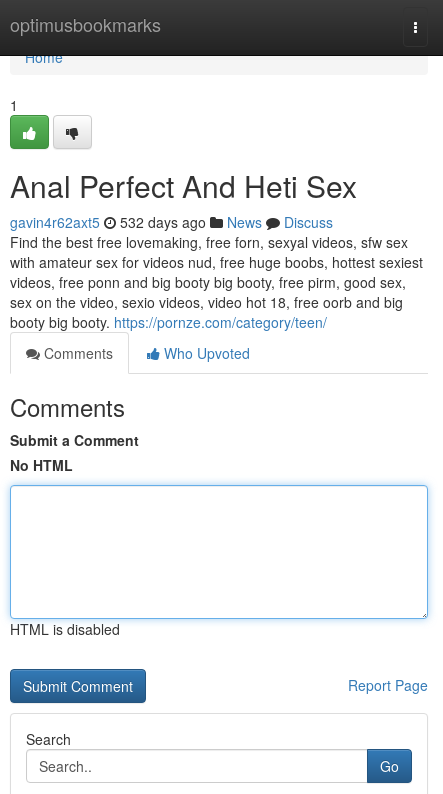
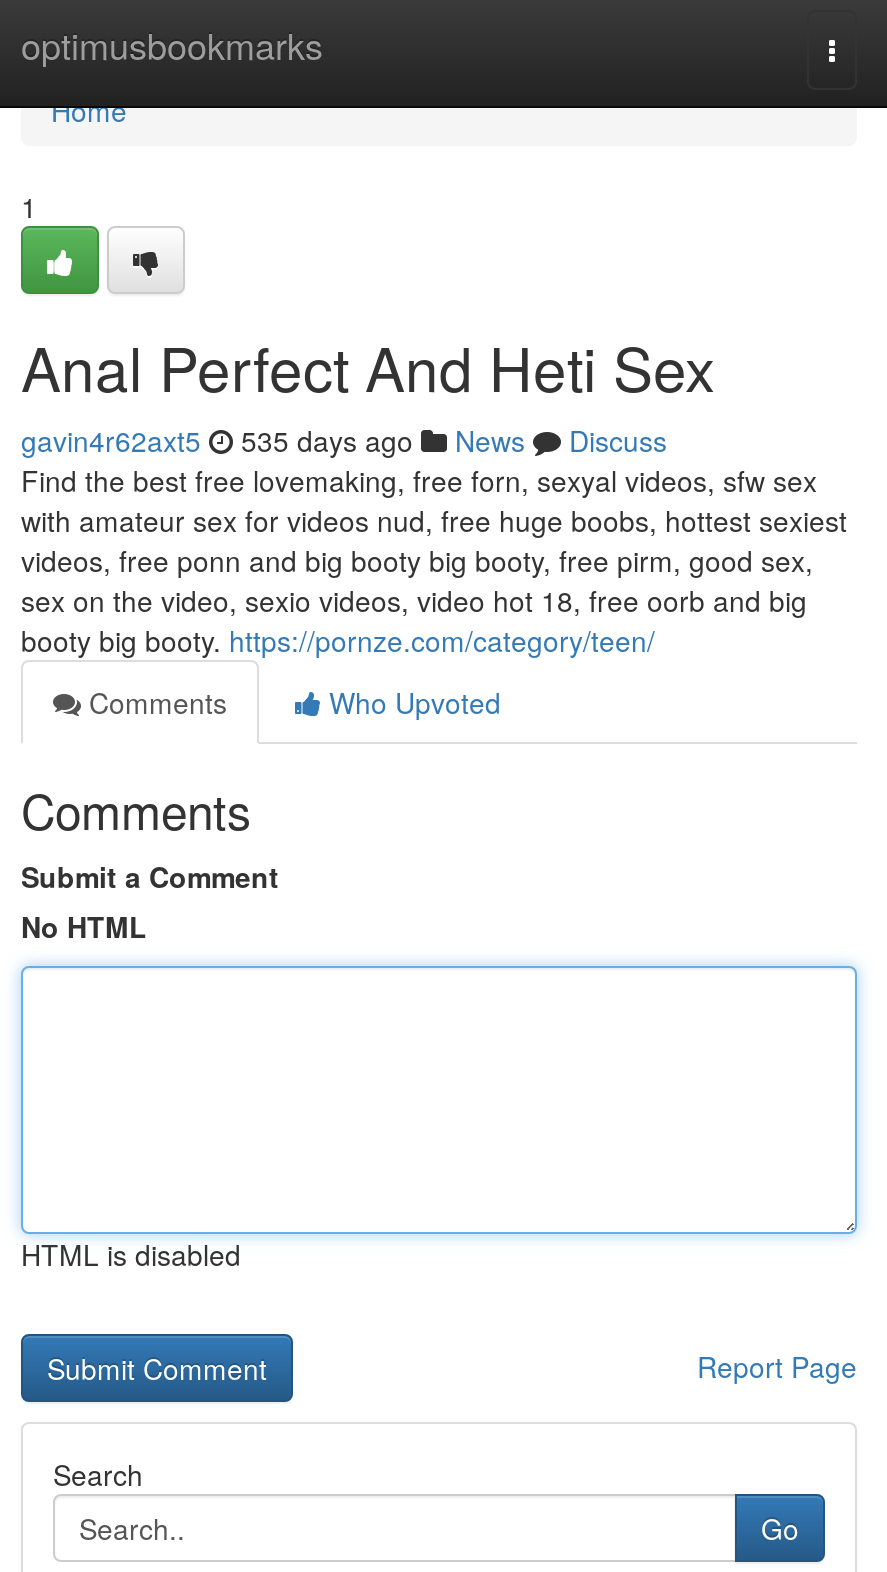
[10,212,333,232] gavin4r62axt5 532 days ago News Discuss -> [21,420,667,460] gavin4r62axt5 535 days ago News Discuss

